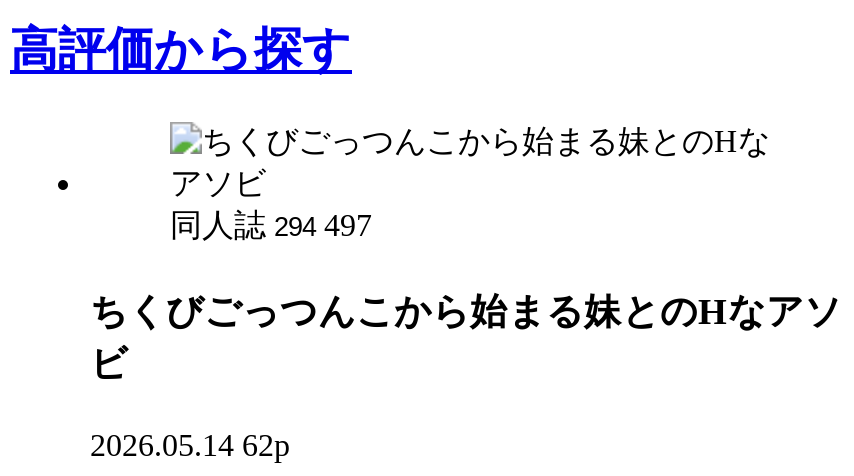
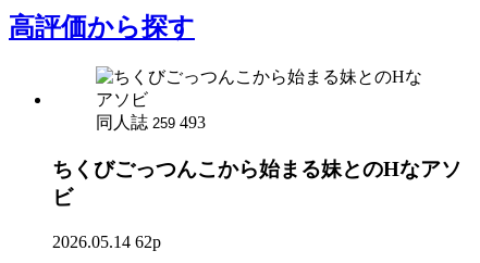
[170,208,372,242] 同人誌 294 497 -> [96,113,206,132] 同人誌 259 493

